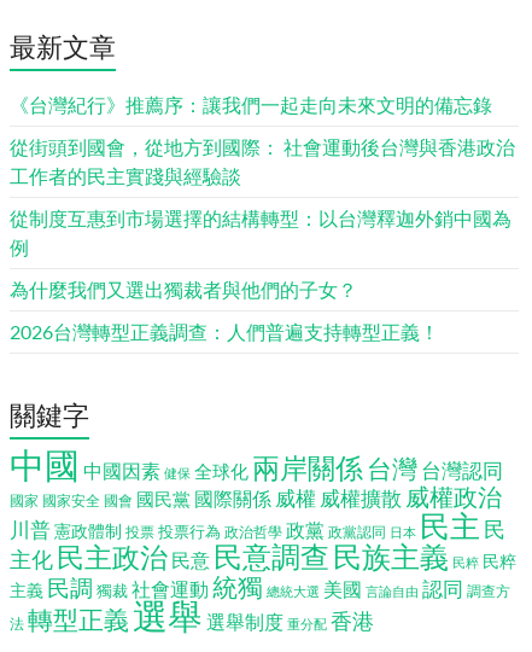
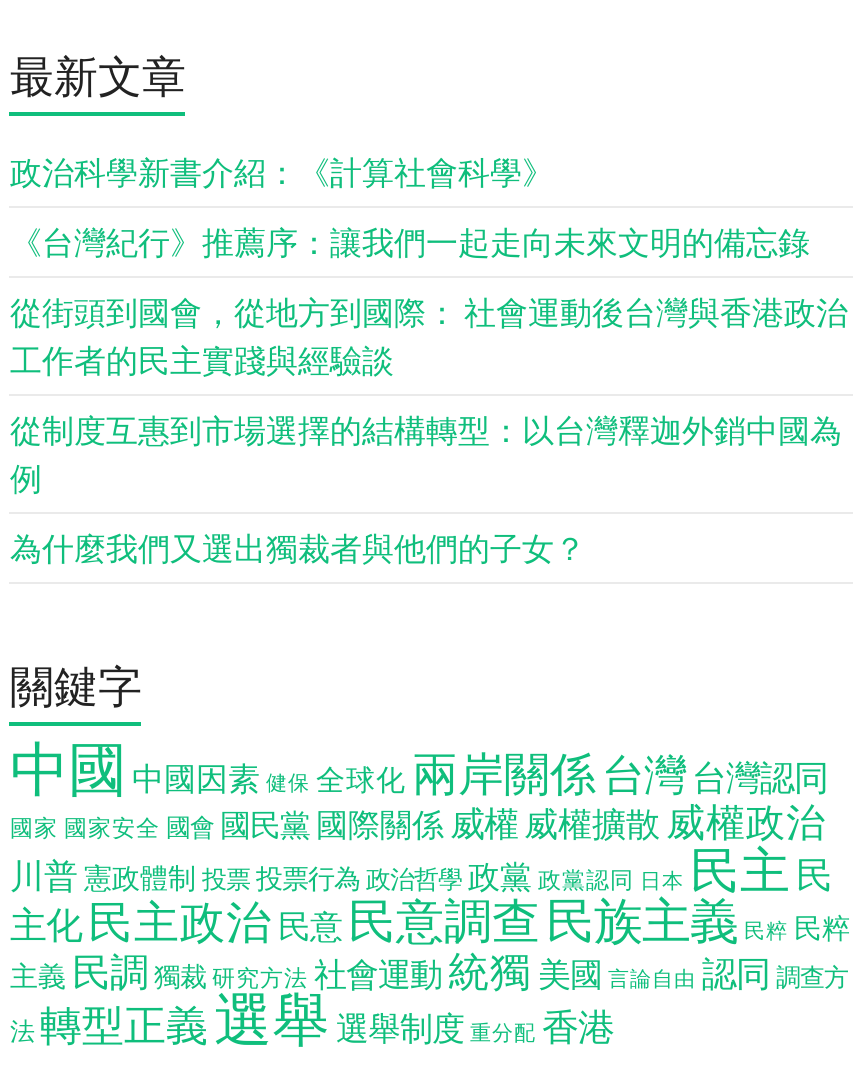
none -> [10,153,554,191] 政治科學新書介紹：《計算社會科學》
moved [10,94,516,301] -> [10,223,848,567]: 《台灣紀行》推薦序：讓我們一起走向未來文明的備忘錄 | 從街頭到國會，從地方到國際： 社會運動後台灣與香港政治 | 工作者的民主實踐與經驗談 | 從制度互惠到市場選擇的結構轉型：以台灣釋迦外銷中國為 | 例 | 為什麼我們又選出獨裁者與他們的子女？
[10,321,440,344] 2026台灣轉型正義調查：人們普遍支持轉型正義！ -> none
[10,573,511,602] 主義 民調 獨裁 社會運動 統獨 總統大選 美國 言論自由 認同 調查方 -> [10,947,848,995] 主義 民調 獨裁 研究方法 社會運動 統獨 美國 言論自由 認同 調查方

